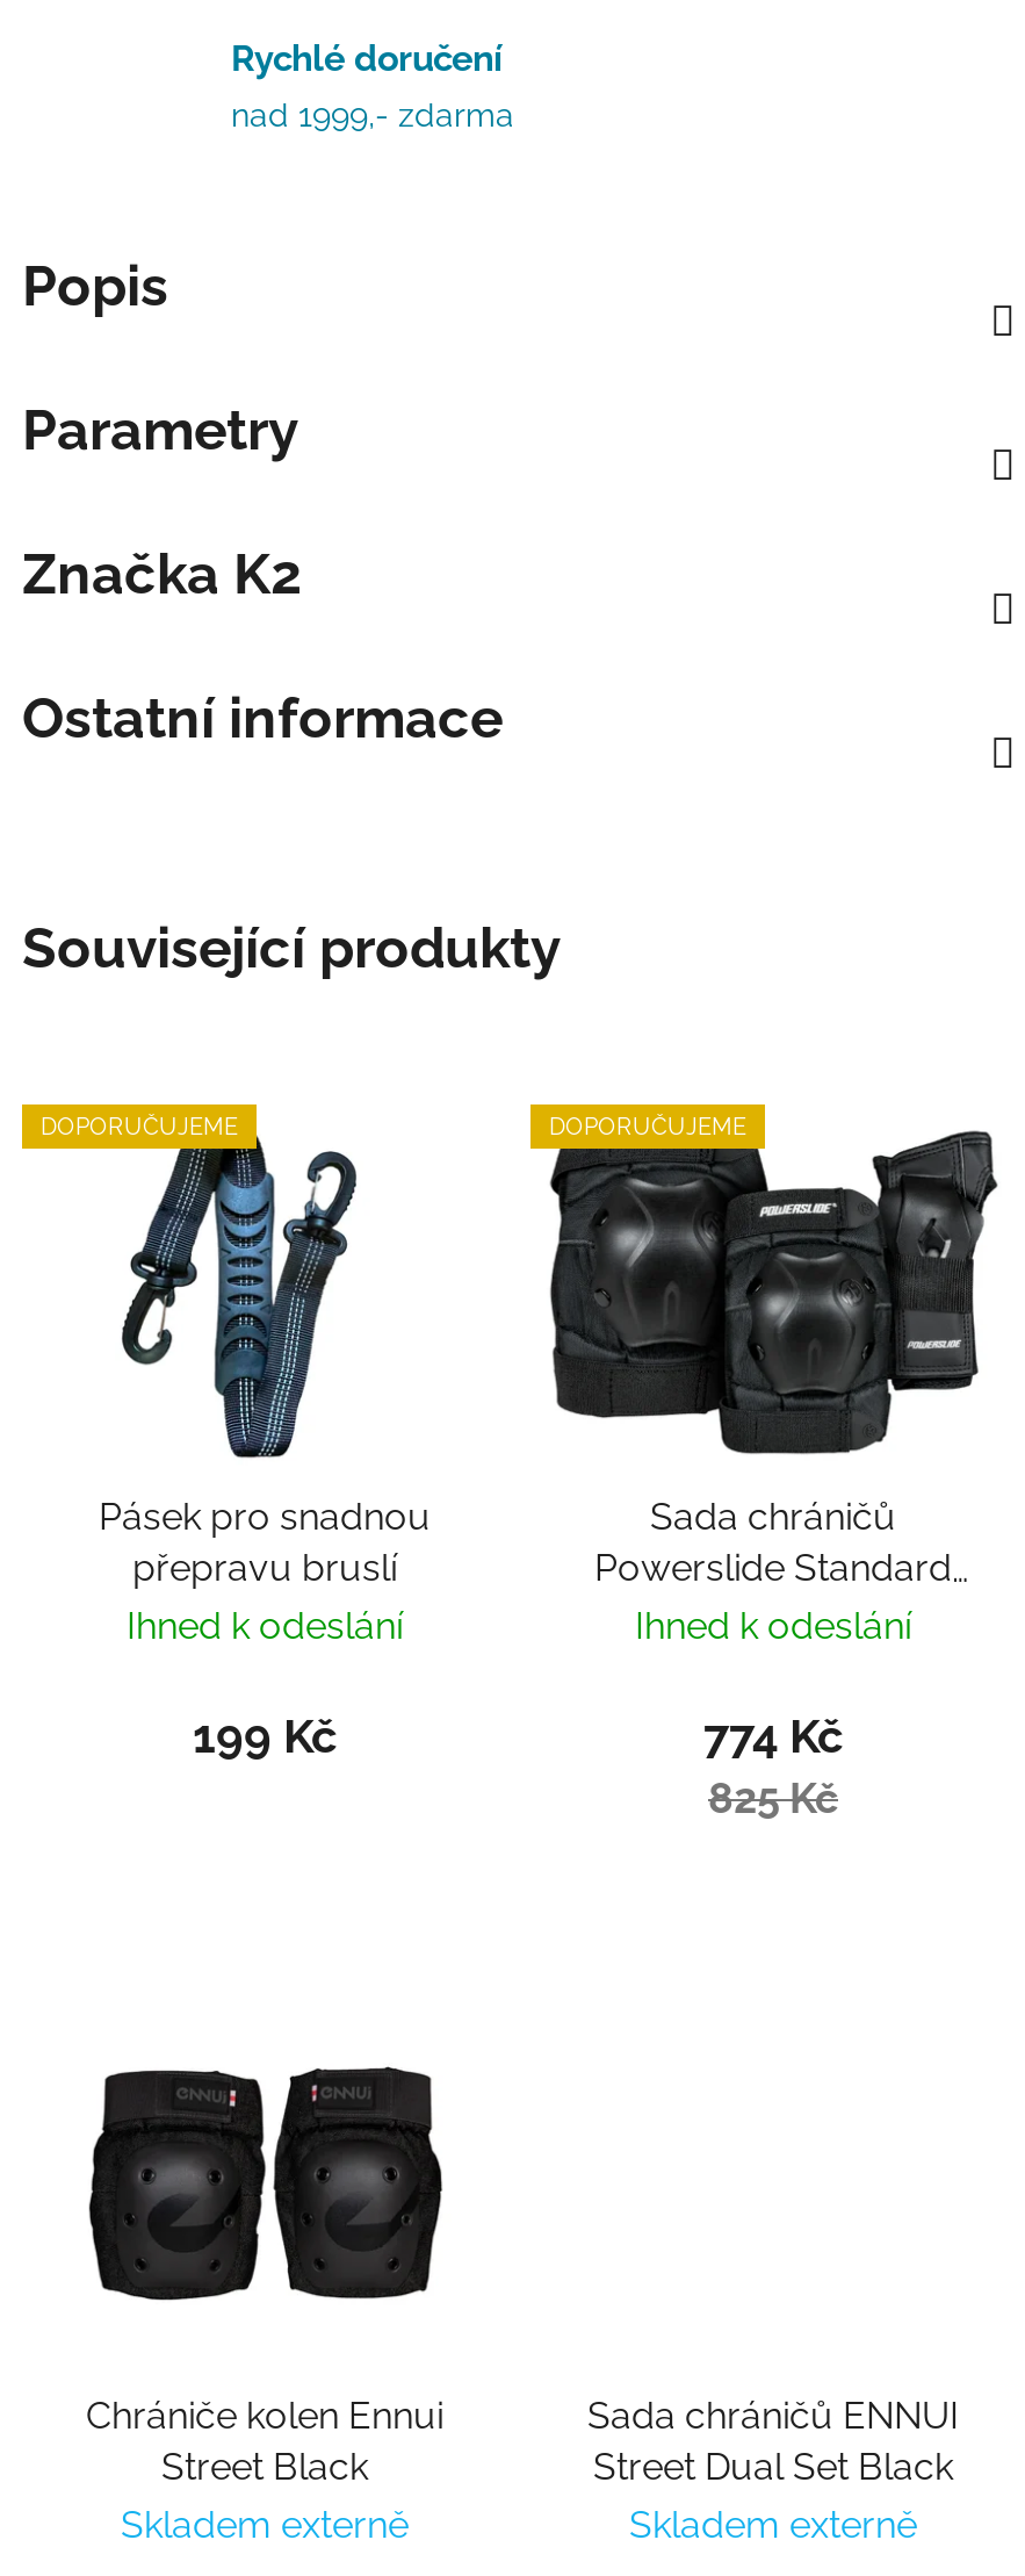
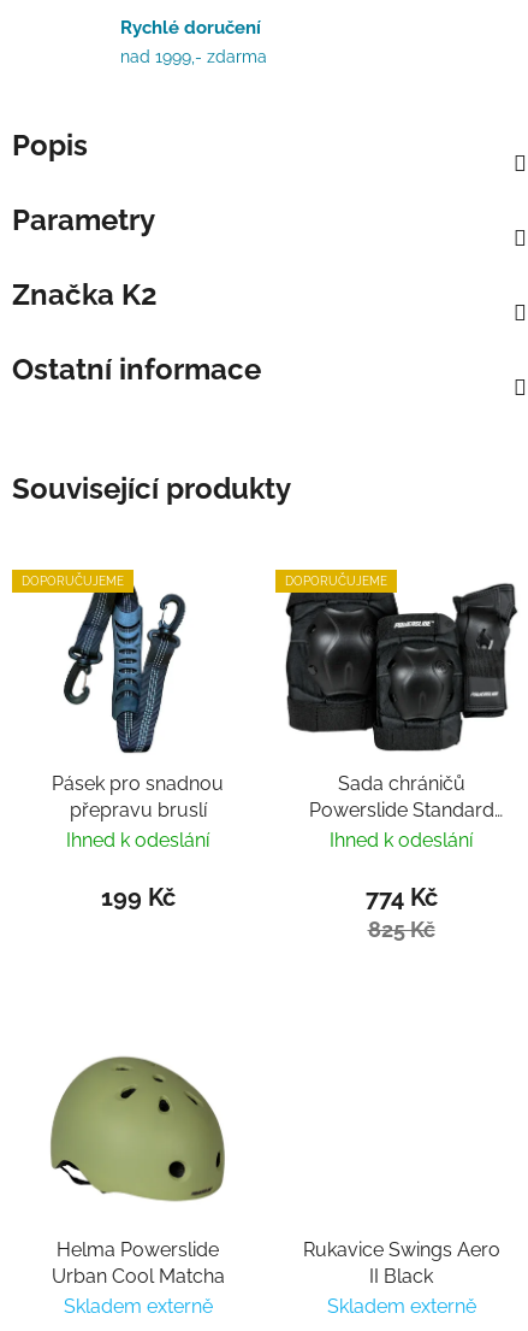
[86,2043,445,2489] [image] | Chrániče kolen Ennui | Street Black -> [47,1055,230,1288] [image] | Helma Powerslide | Urban Cool Matcha
[587,2394,959,2489] Sada chráničů ENNUI | Street Dual Set Black -> [302,1238,500,1288] Rukavice Swings Aero | II Black

